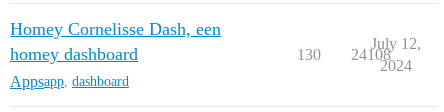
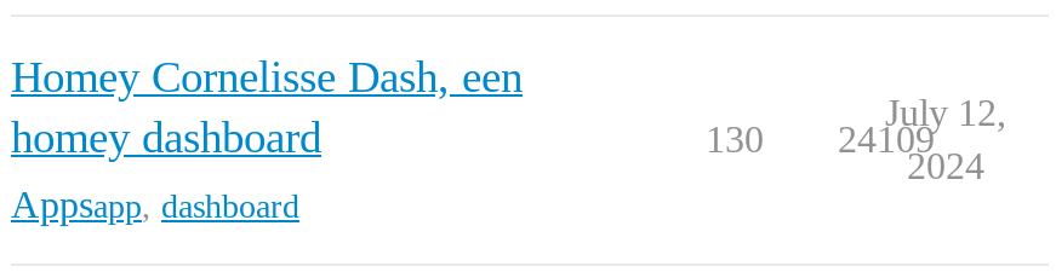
[296,45,391,62] 130 24108 -> [706,118,935,160] 130 24109

